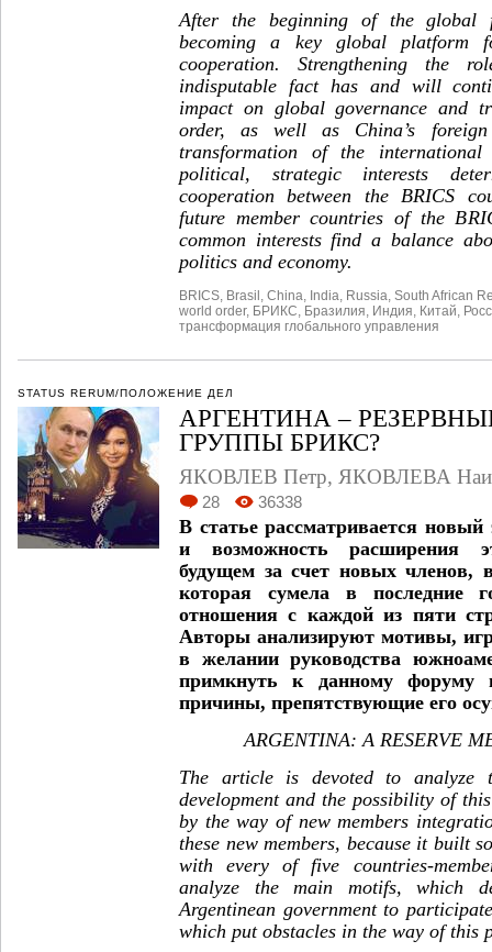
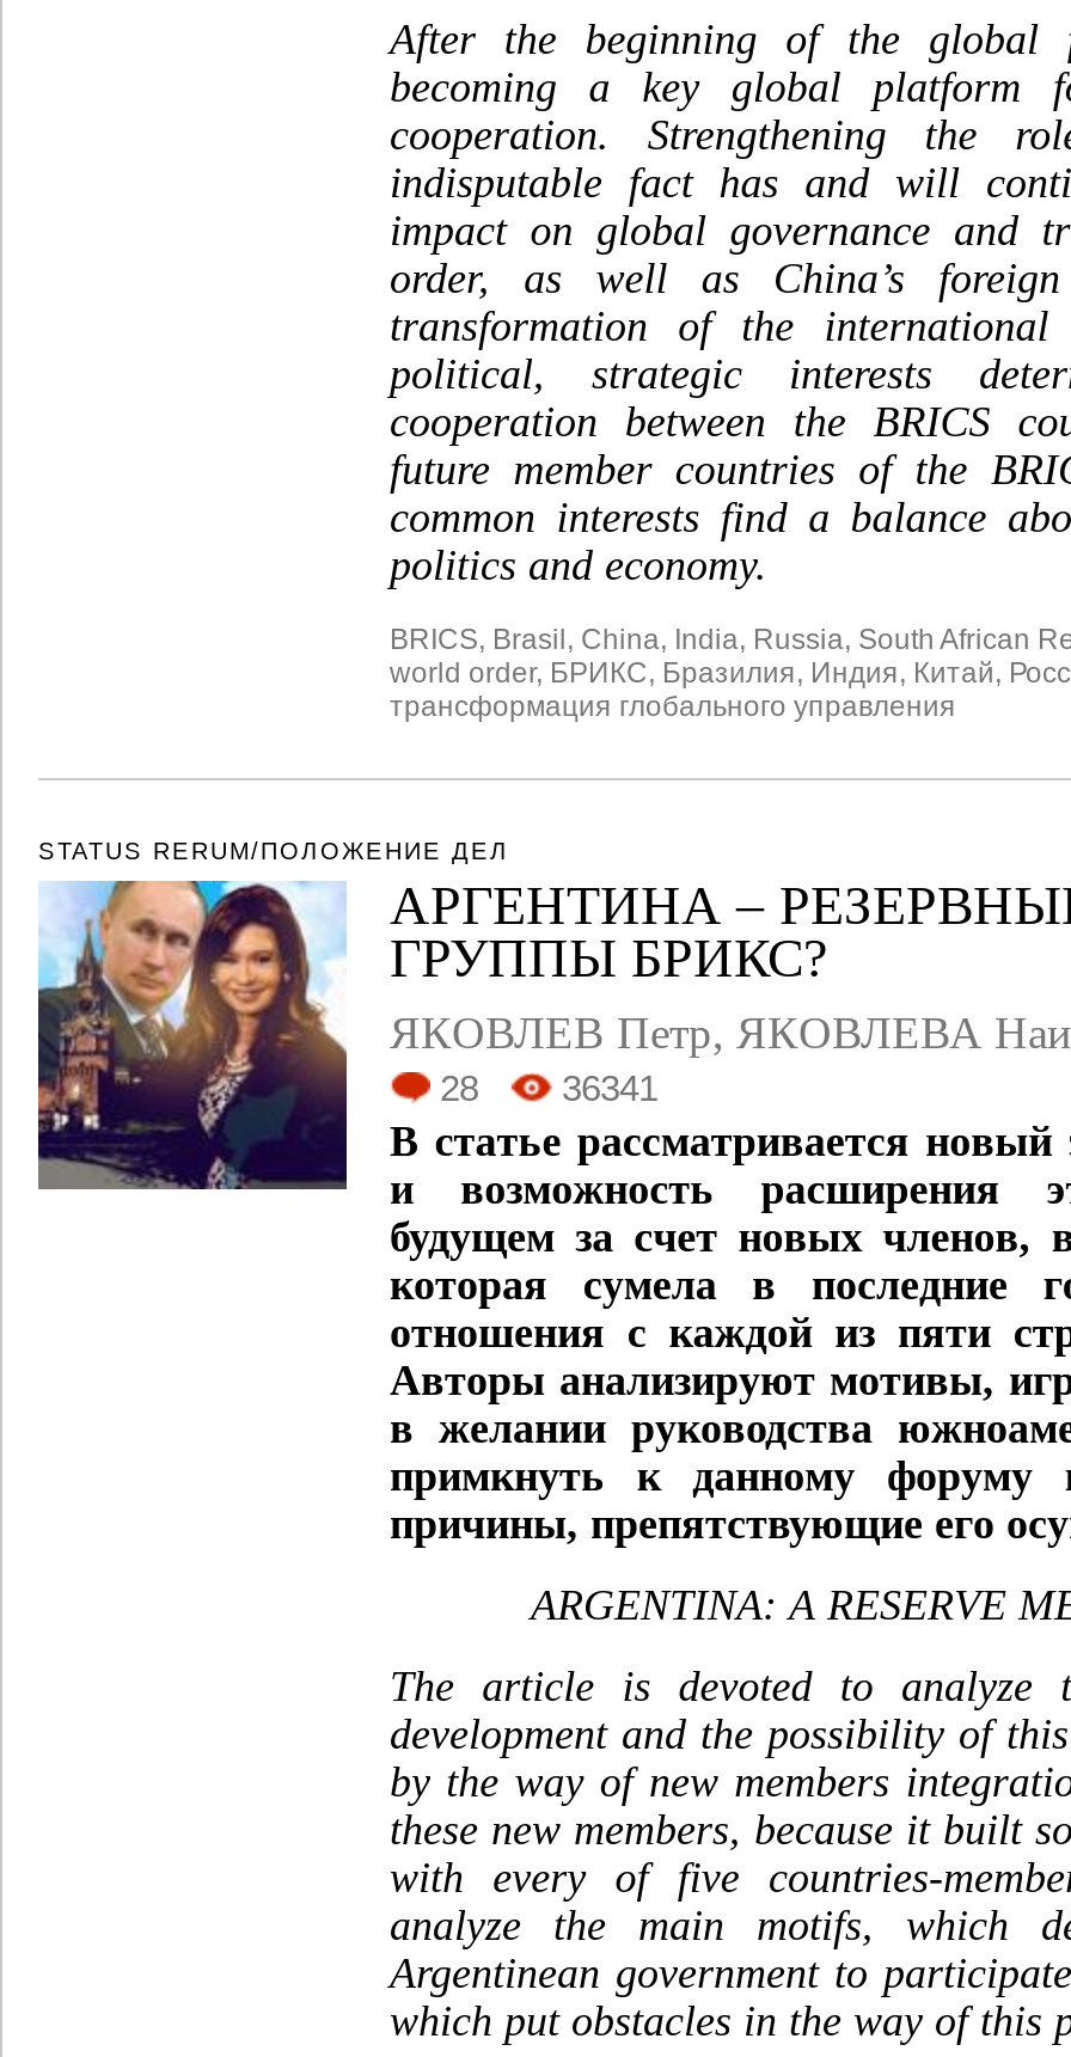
[258,493,302,512] 36338 -> [562,1068,657,1109] 36341

